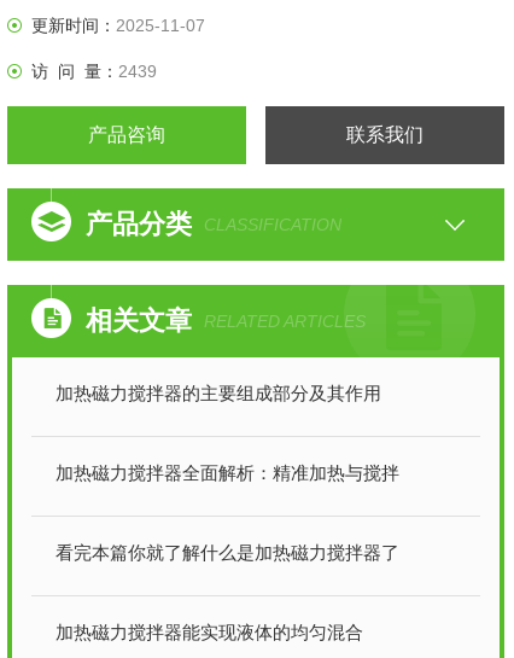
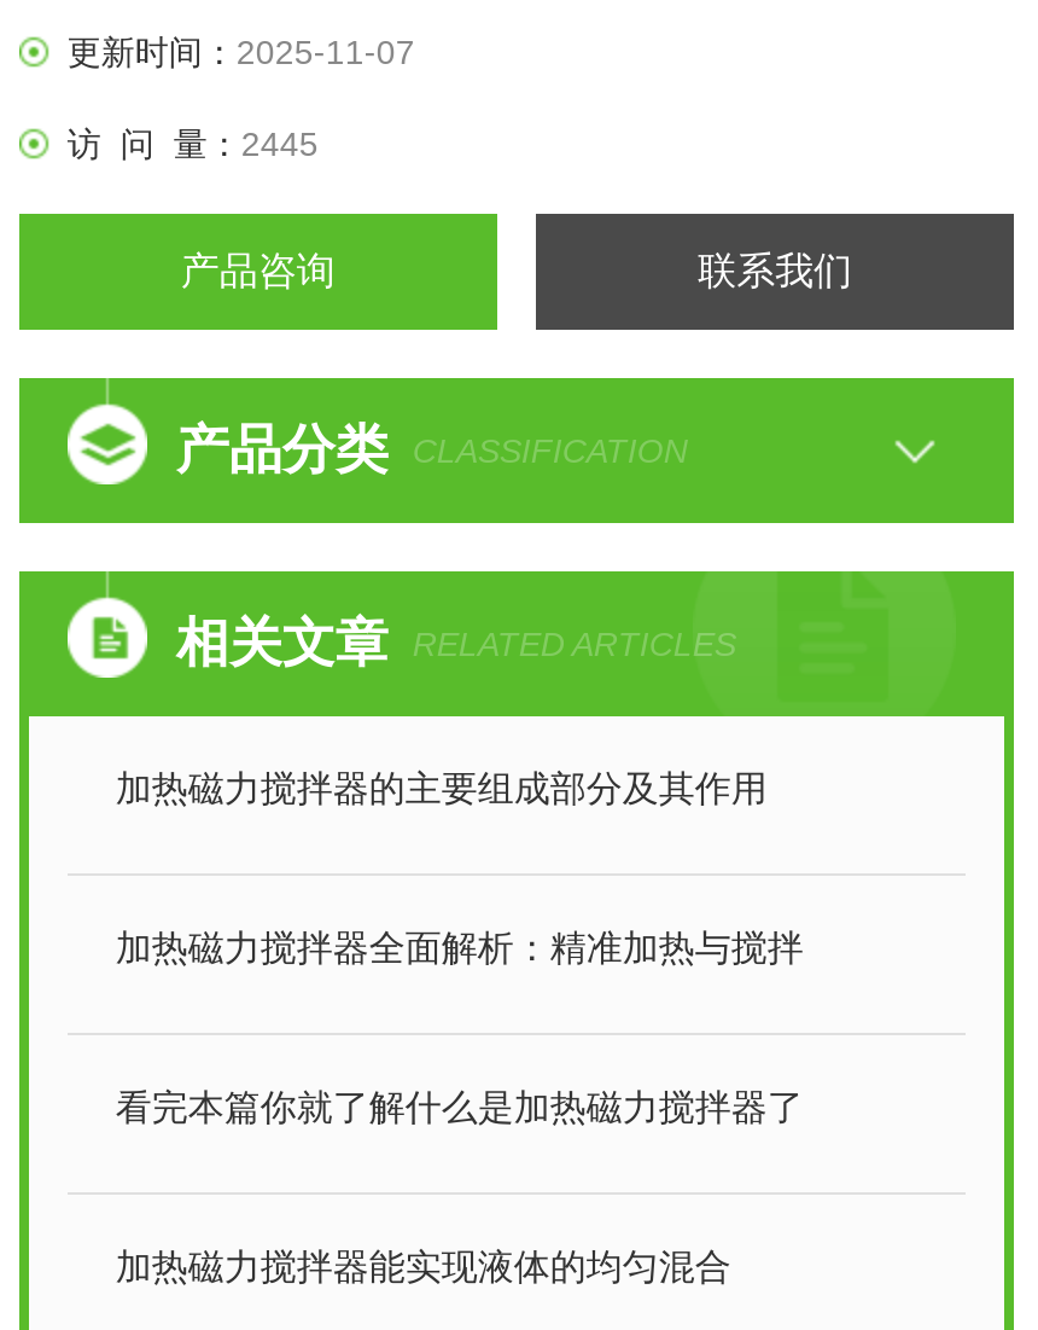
[31,61,157,81] 访 问 量：2439 -> [67,124,318,163] 访 问 量：2445

